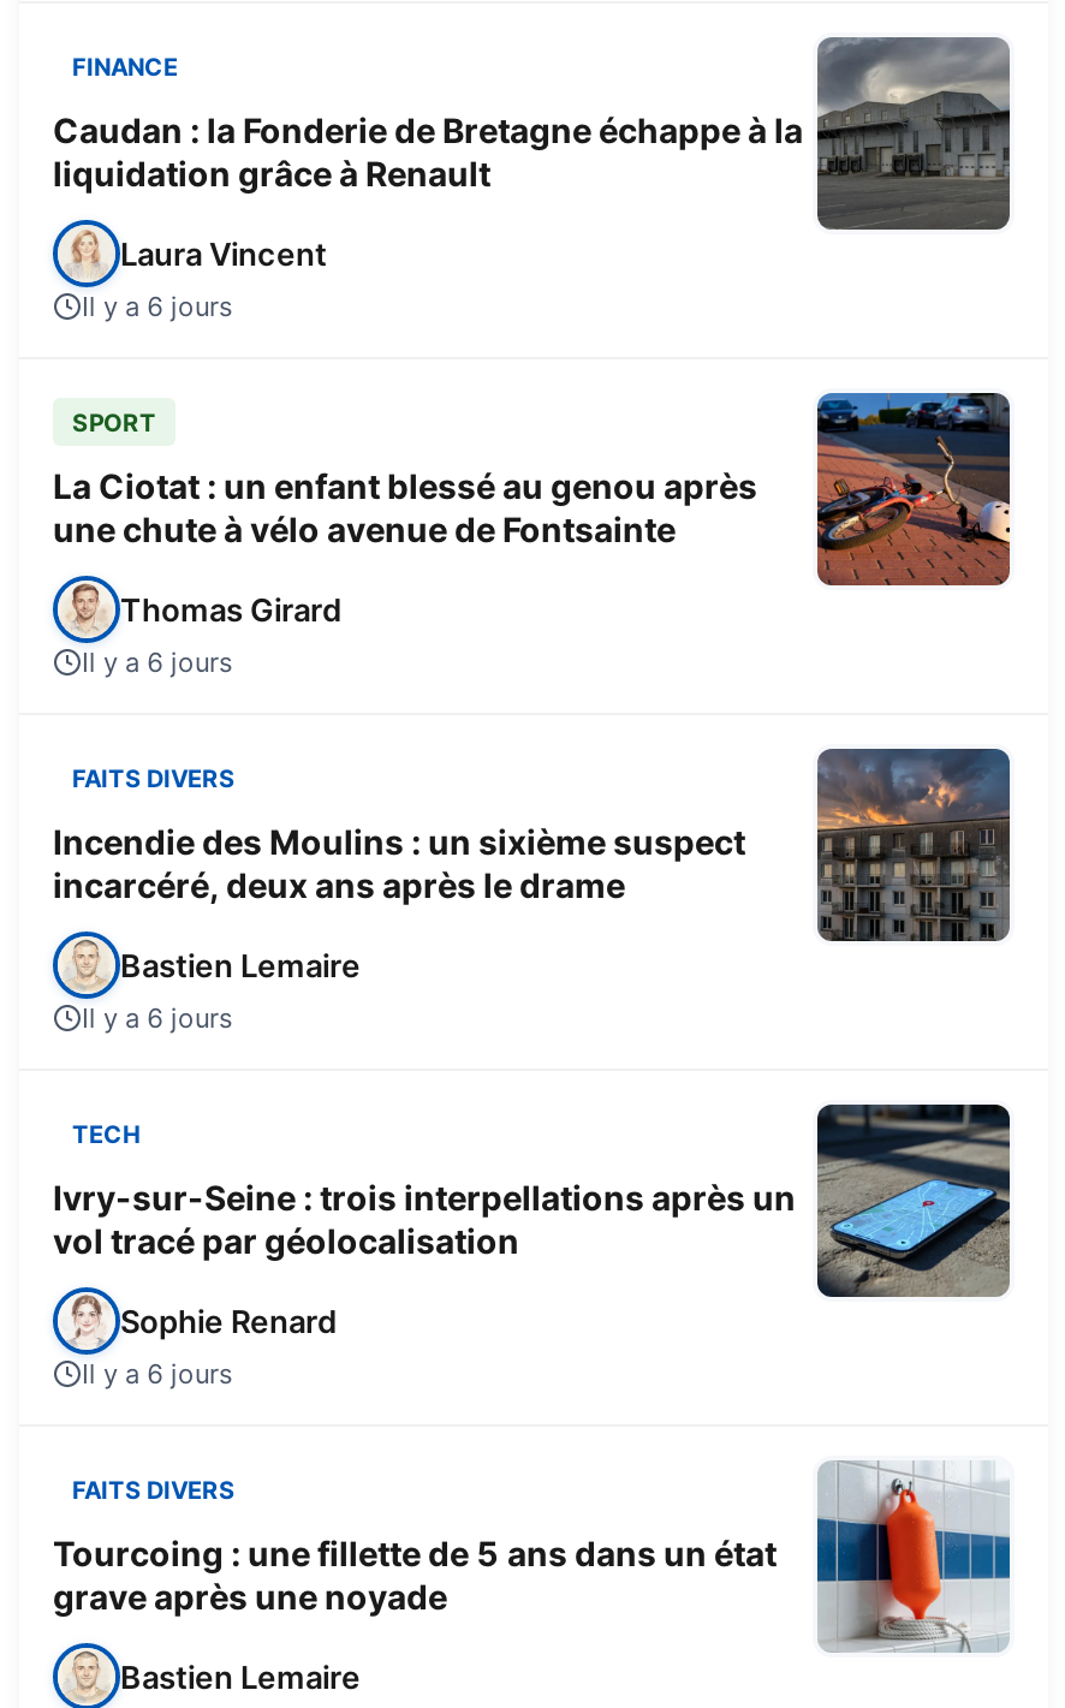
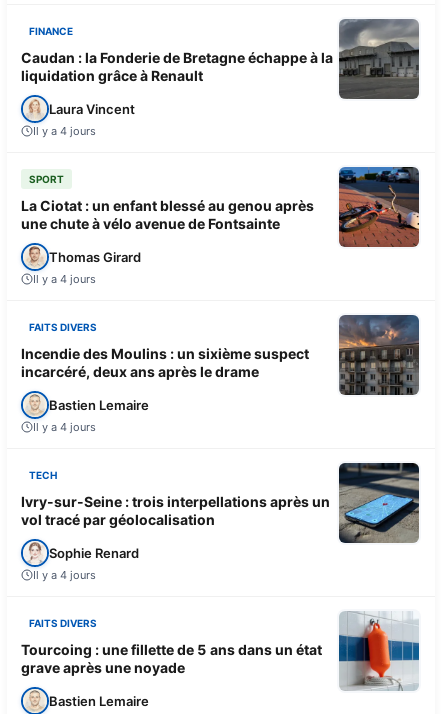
[82,289,233,322] Il y a 6 jours -> [33,124,96,138] Il y a 4 jours
[82,644,233,678] Il y a 6 jours -> [33,272,96,286] Il y a 4 jours
[82,1000,233,1034] Il y a 6 jours -> [33,420,96,434] Il y a 4 jours
[82,1356,233,1390] Il y a 6 jours -> [33,568,96,582] Il y a 4 jours

